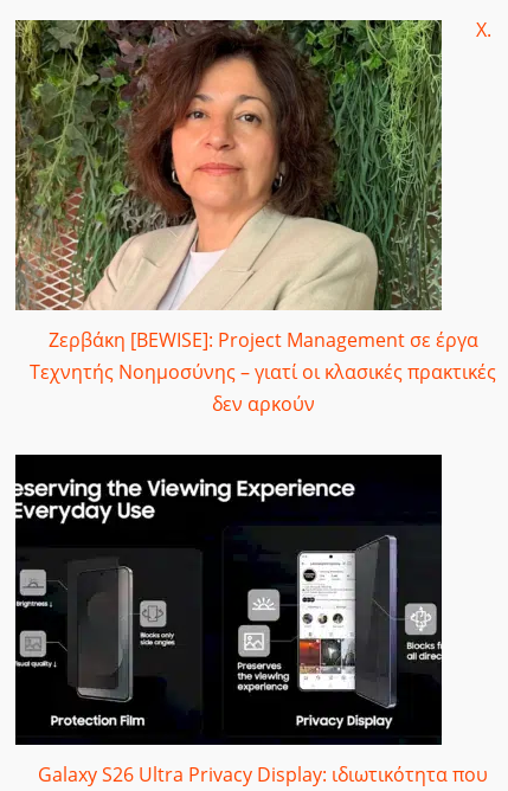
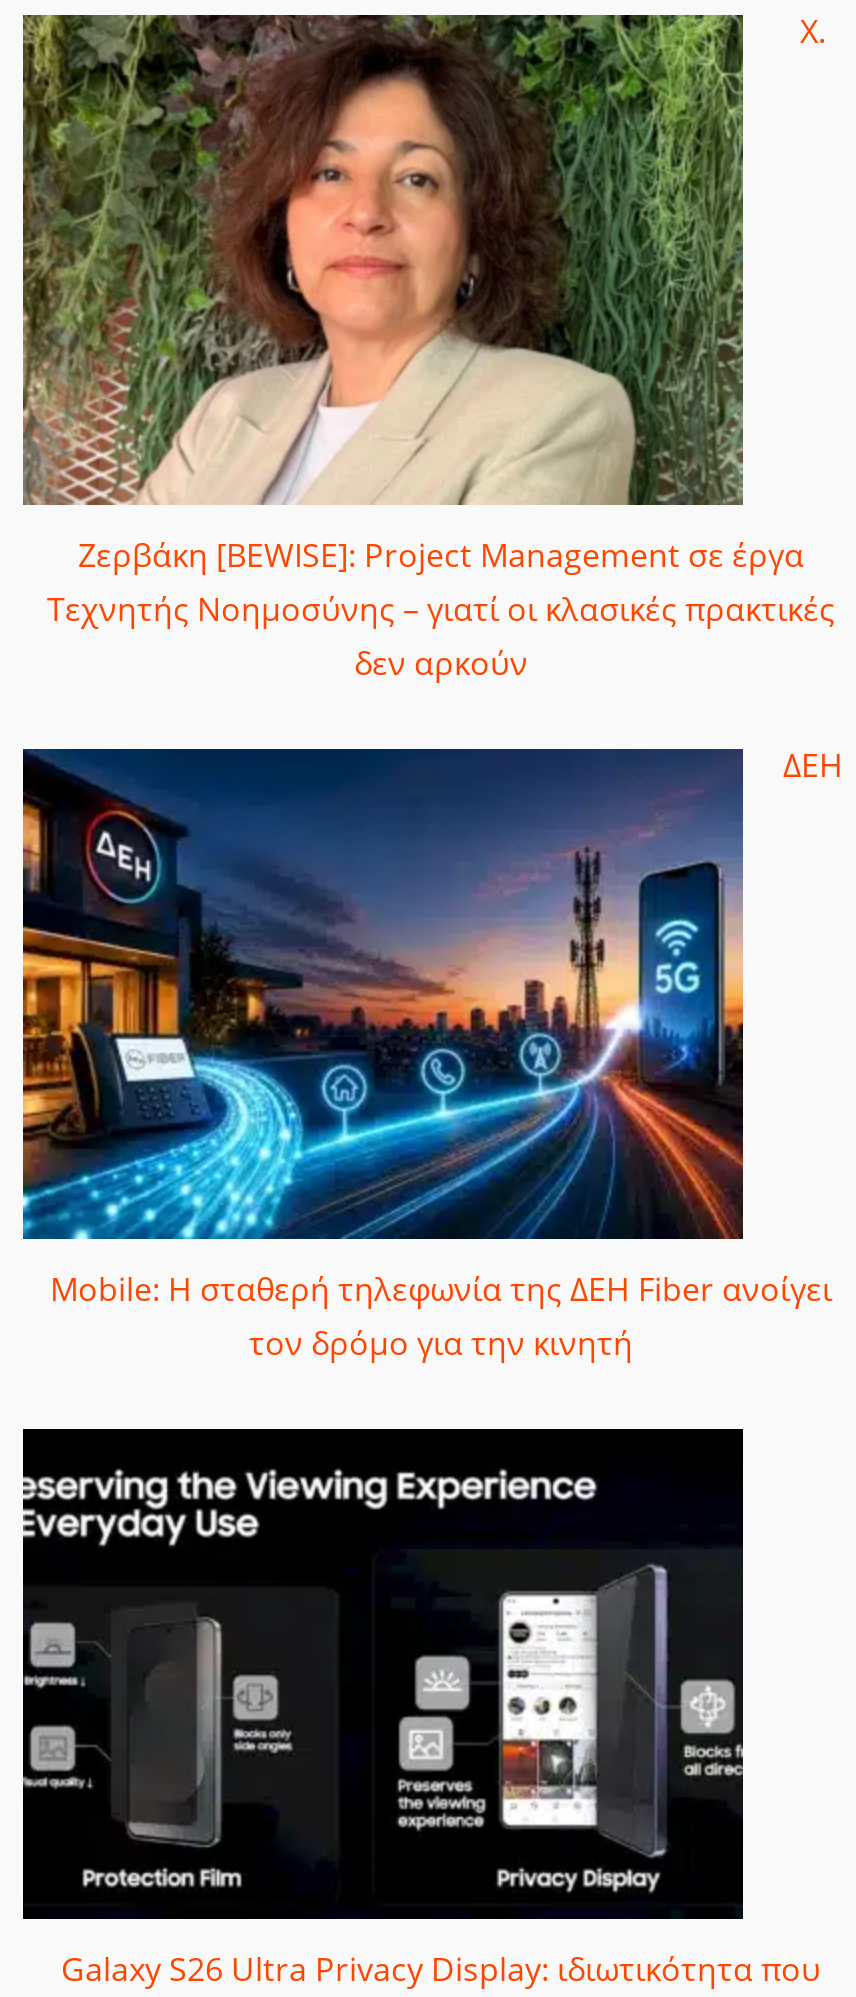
none -> [21,749,832,1365] [image] | Mobile: Η σταθερή τηλεφωνία της ΔΕΗ Fiber ανοίγει | τον δρόμο για την κινητή
none -> [783,743,843,787] ΔΕΗ

